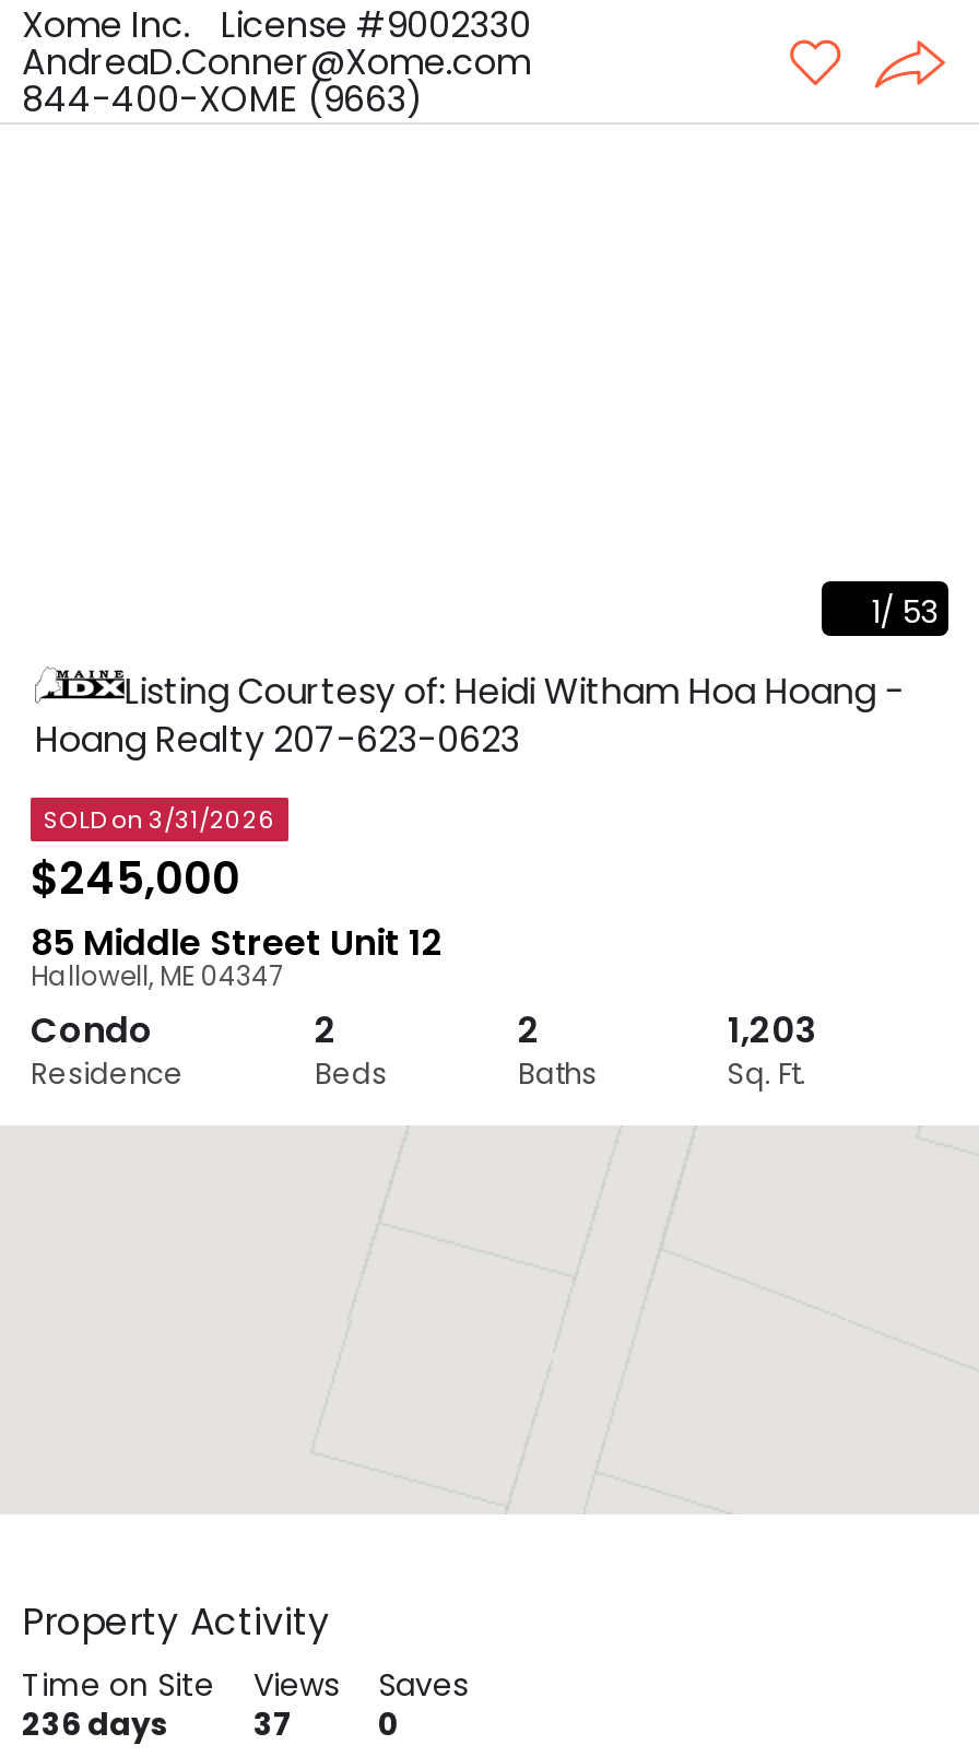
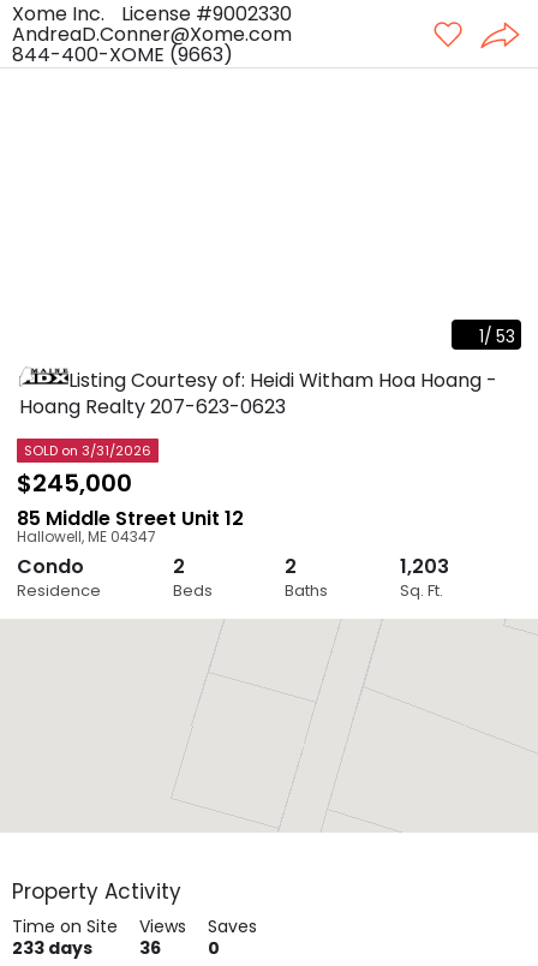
[22,1701,168,1745] 236 days -> [12,935,92,959] 233 days
[253,1701,293,1745] 37 -> [139,935,161,959] 36

